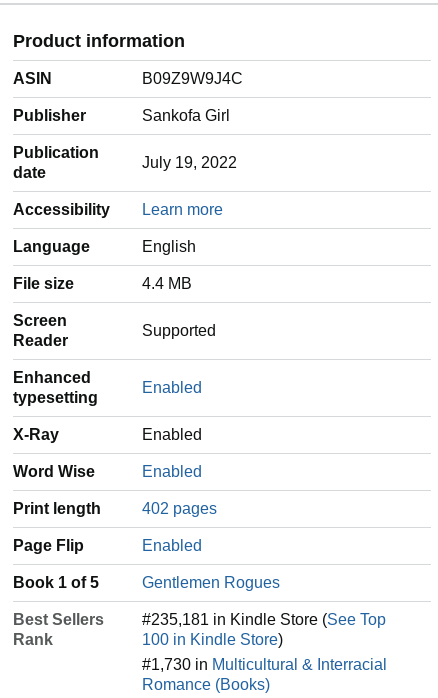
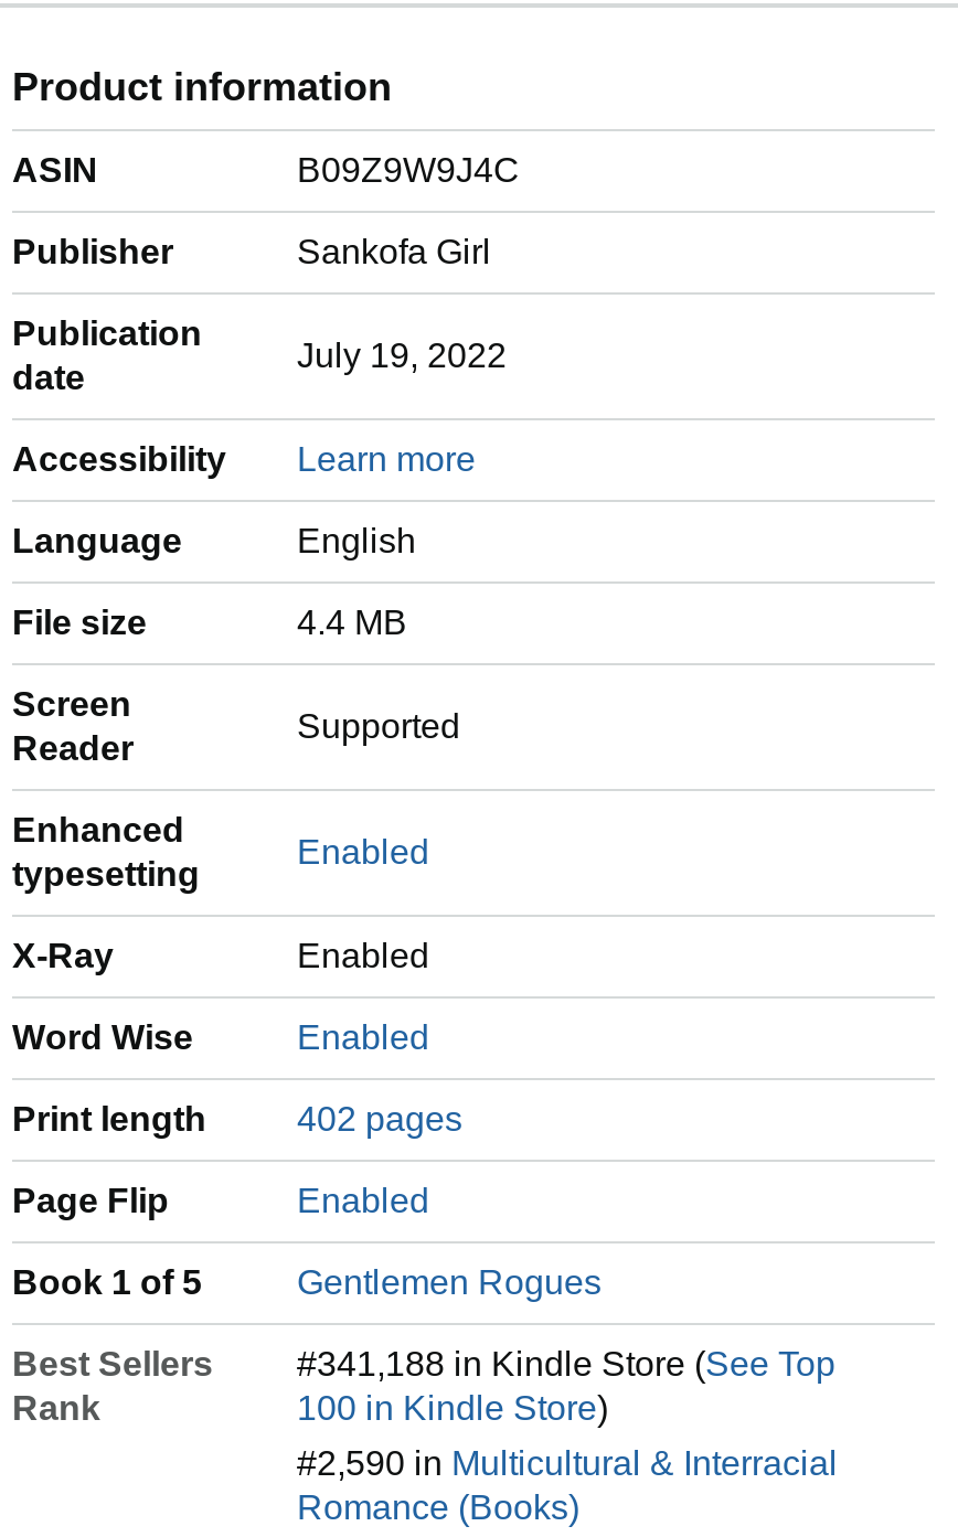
[142,611,386,628] #235,181 in Kindle Store (See Top -> [297,1345,835,1383] #341,188 in Kindle Store (See Top
[142,656,387,673] #1,730 in Multicultural & Interracial -> [297,1445,838,1482] #2,590 in Multicultural & Interracial

